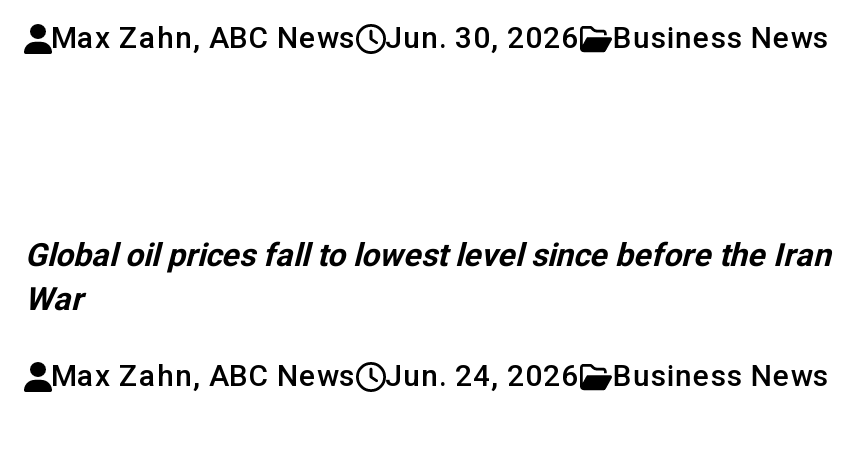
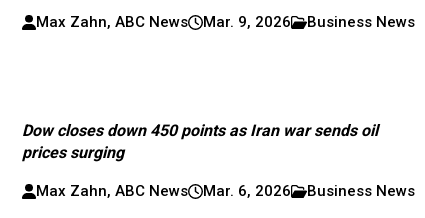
[51,20,829,56] Max Zahn, ABC News Jun. 30, 2026 Business News -> [35,13,415,31] Max Zahn, ABC News Mar. 9, 2026 Business News
[25,236,831,318] Global oil prices fall to lowest level since before the Iran | War -> [22,121,378,162] Dow closes down 450 points as Iran war sends oil | prices surging
[51,358,829,394] Max Zahn, ABC News Jun. 24, 2026 Business News -> [35,182,415,200] Max Zahn, ABC News Mar. 6, 2026 Business News

